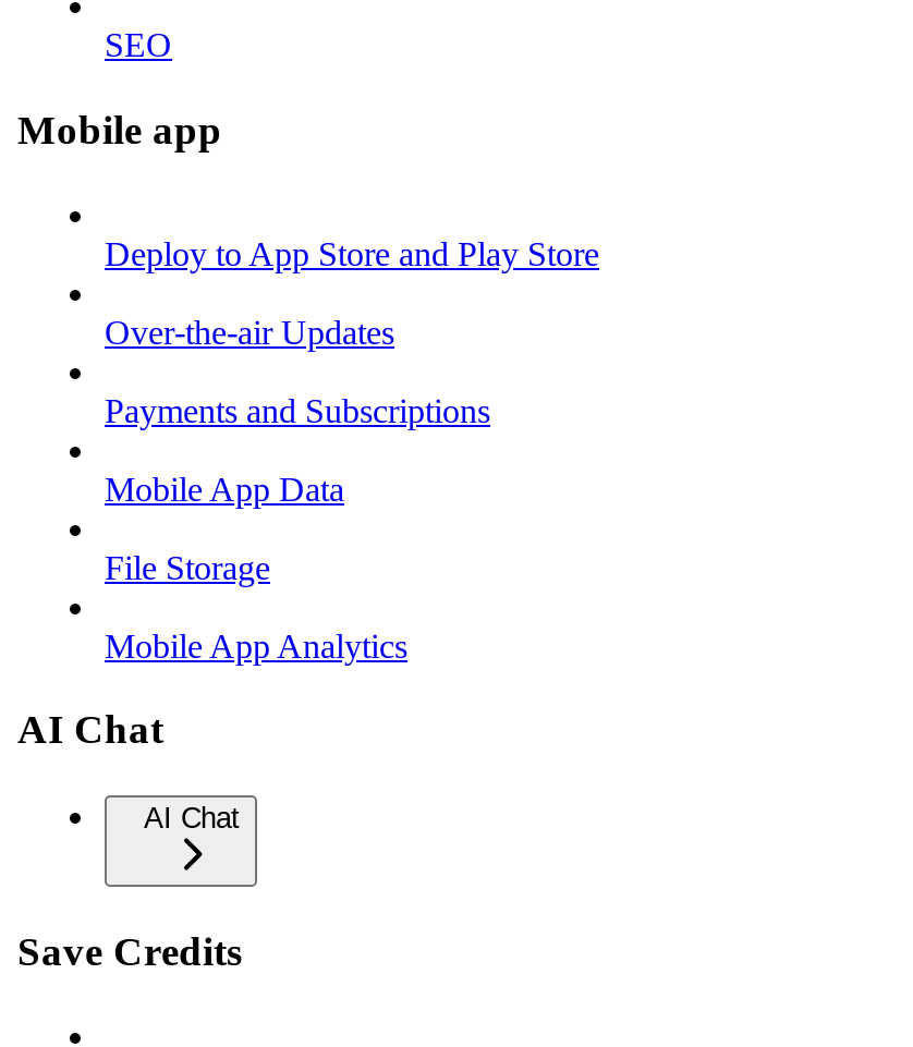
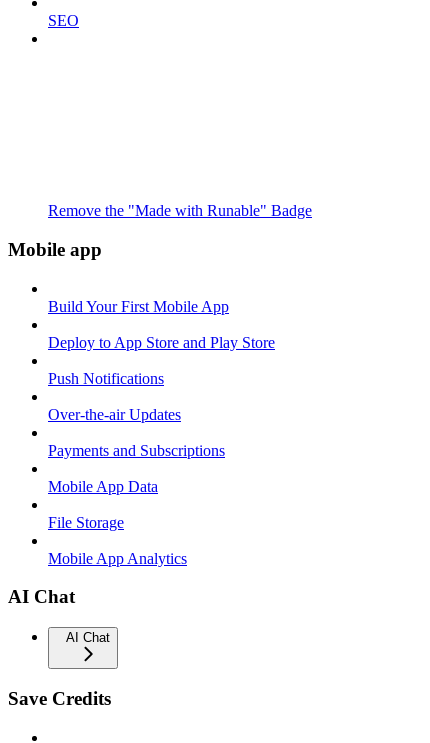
none -> [48,202,312,219] Remove the "Made with Runable" Badge
none -> [48,298,229,315] Build Your First Mobile App
none -> [48,370,164,387] Push Notifications

